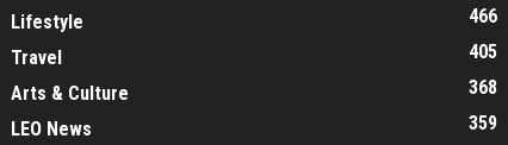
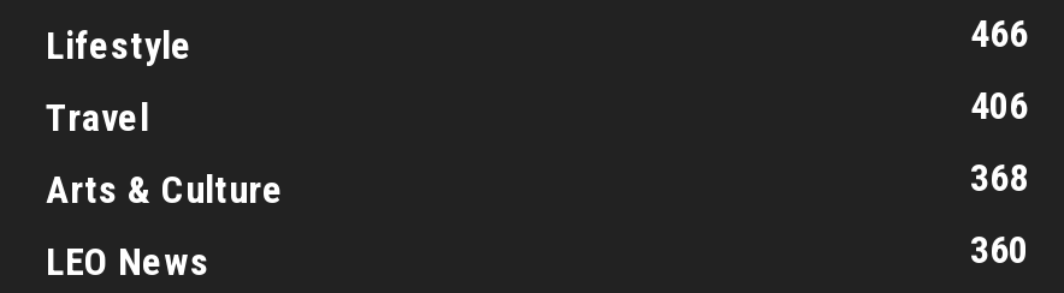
[469,41,497,63] 405 -> [970,82,1028,128] 406
[469,112,497,135] 359 -> [970,226,1028,272] 360

